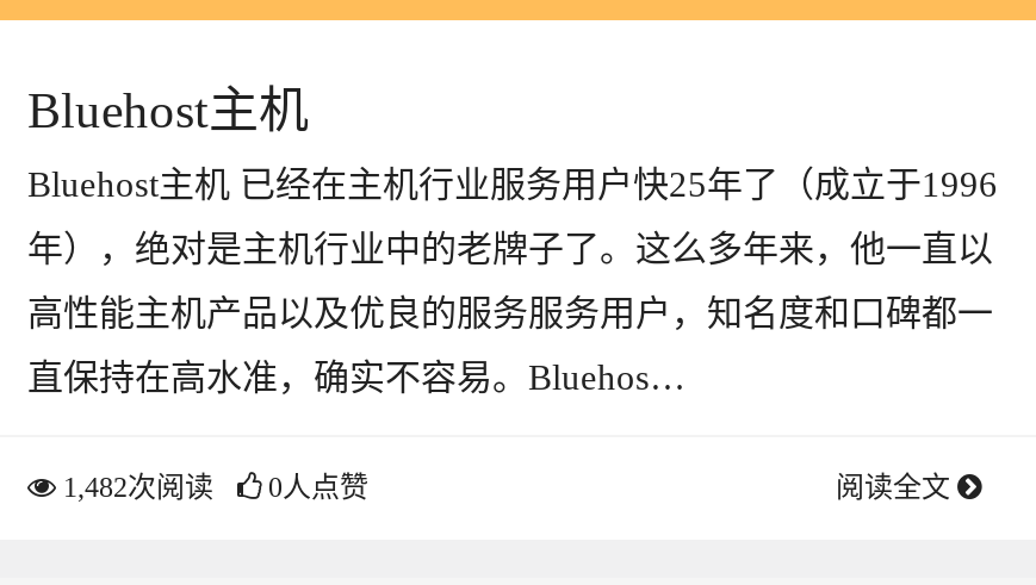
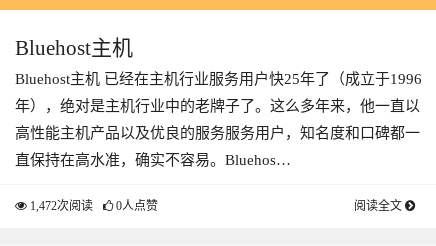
[56,470,368,503] 1,482次阅读 0人点赞 -> [27,199,158,213] 1,472次阅读 0人点赞

